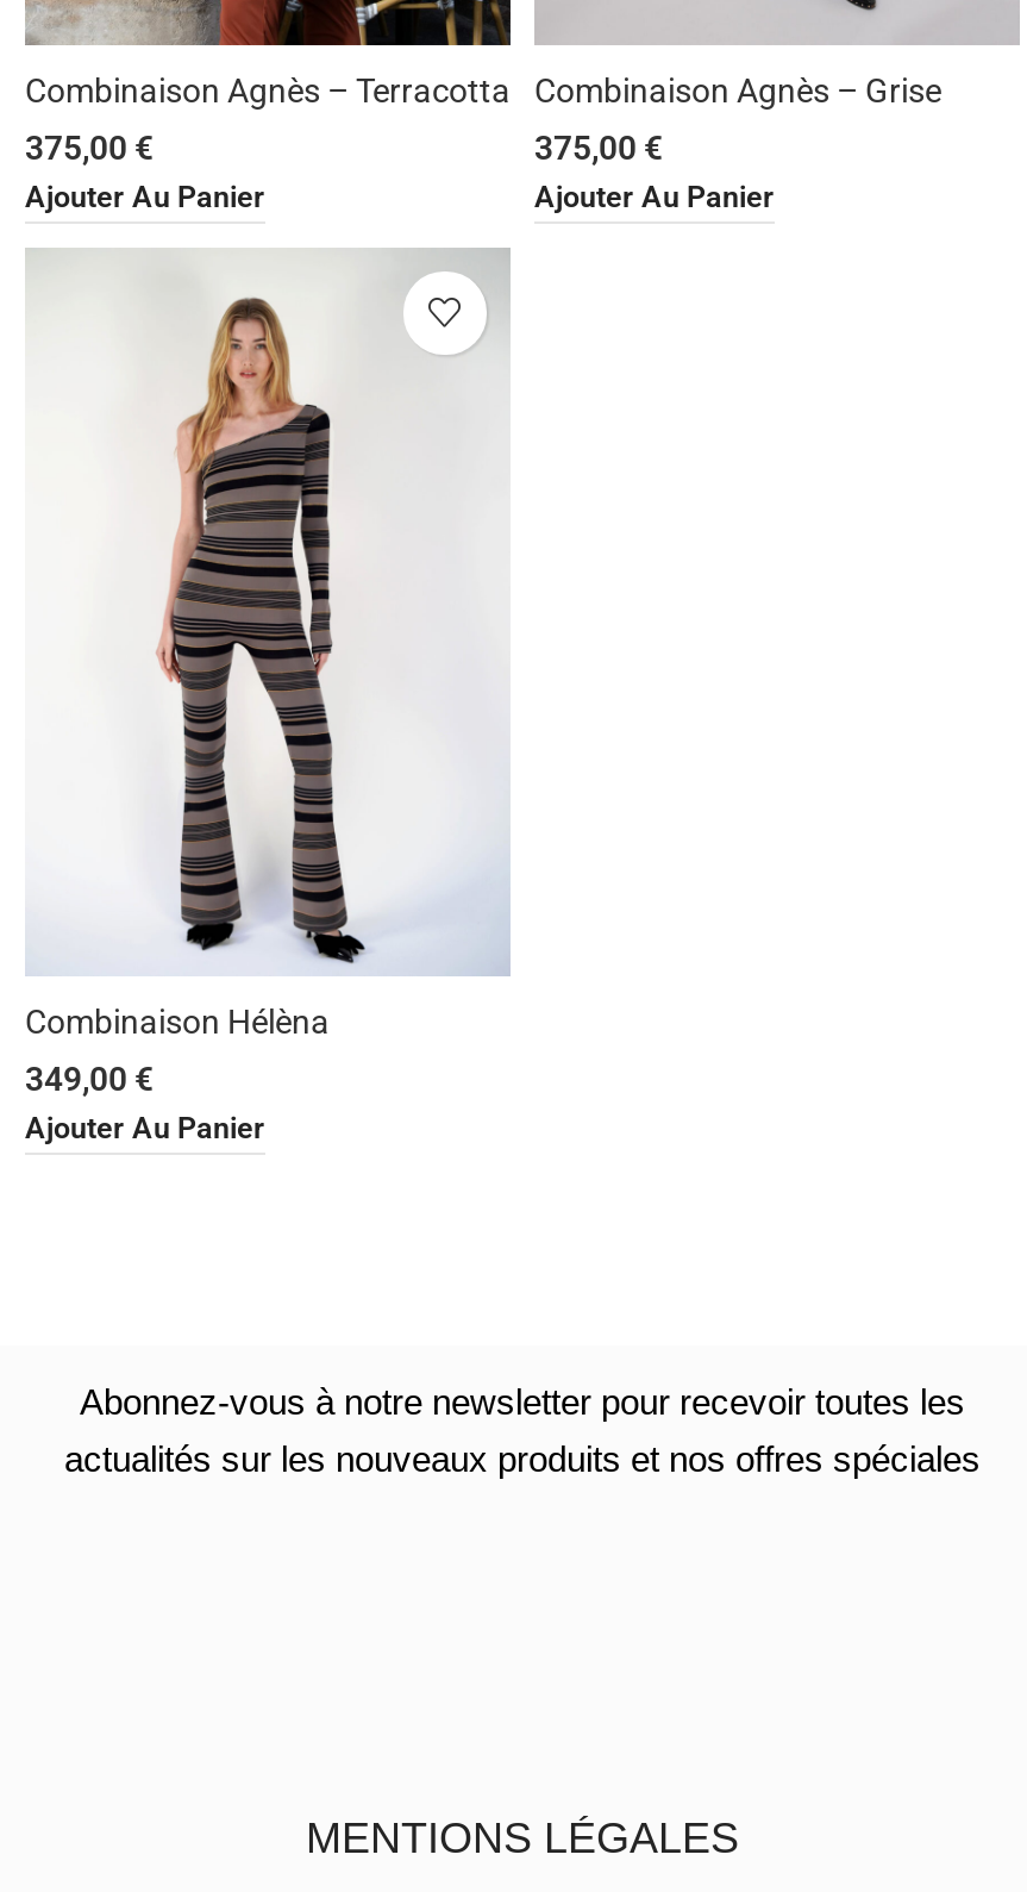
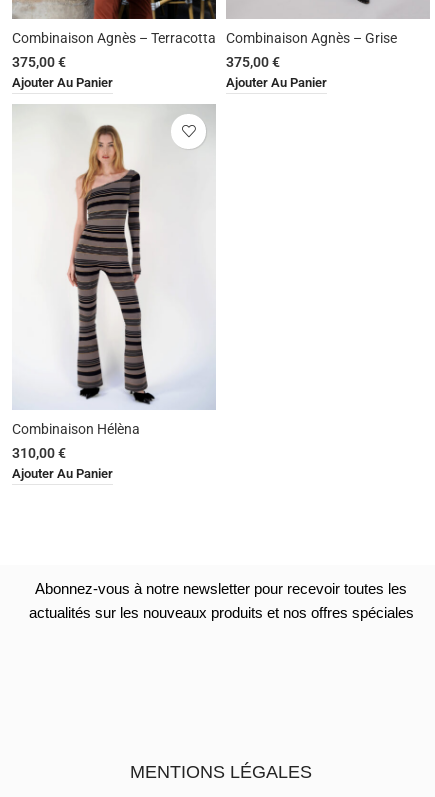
[25,1059,154,1098] 349,00 € -> [12,445,66,461] 310,00 €

